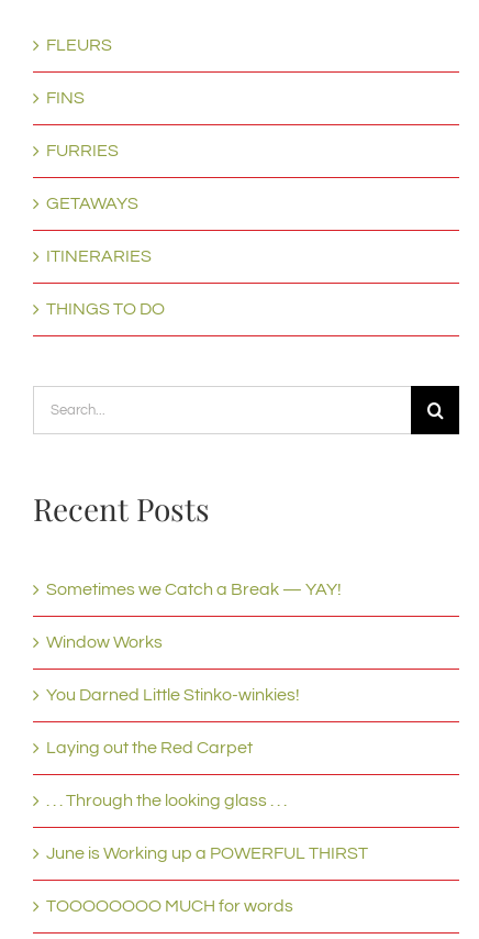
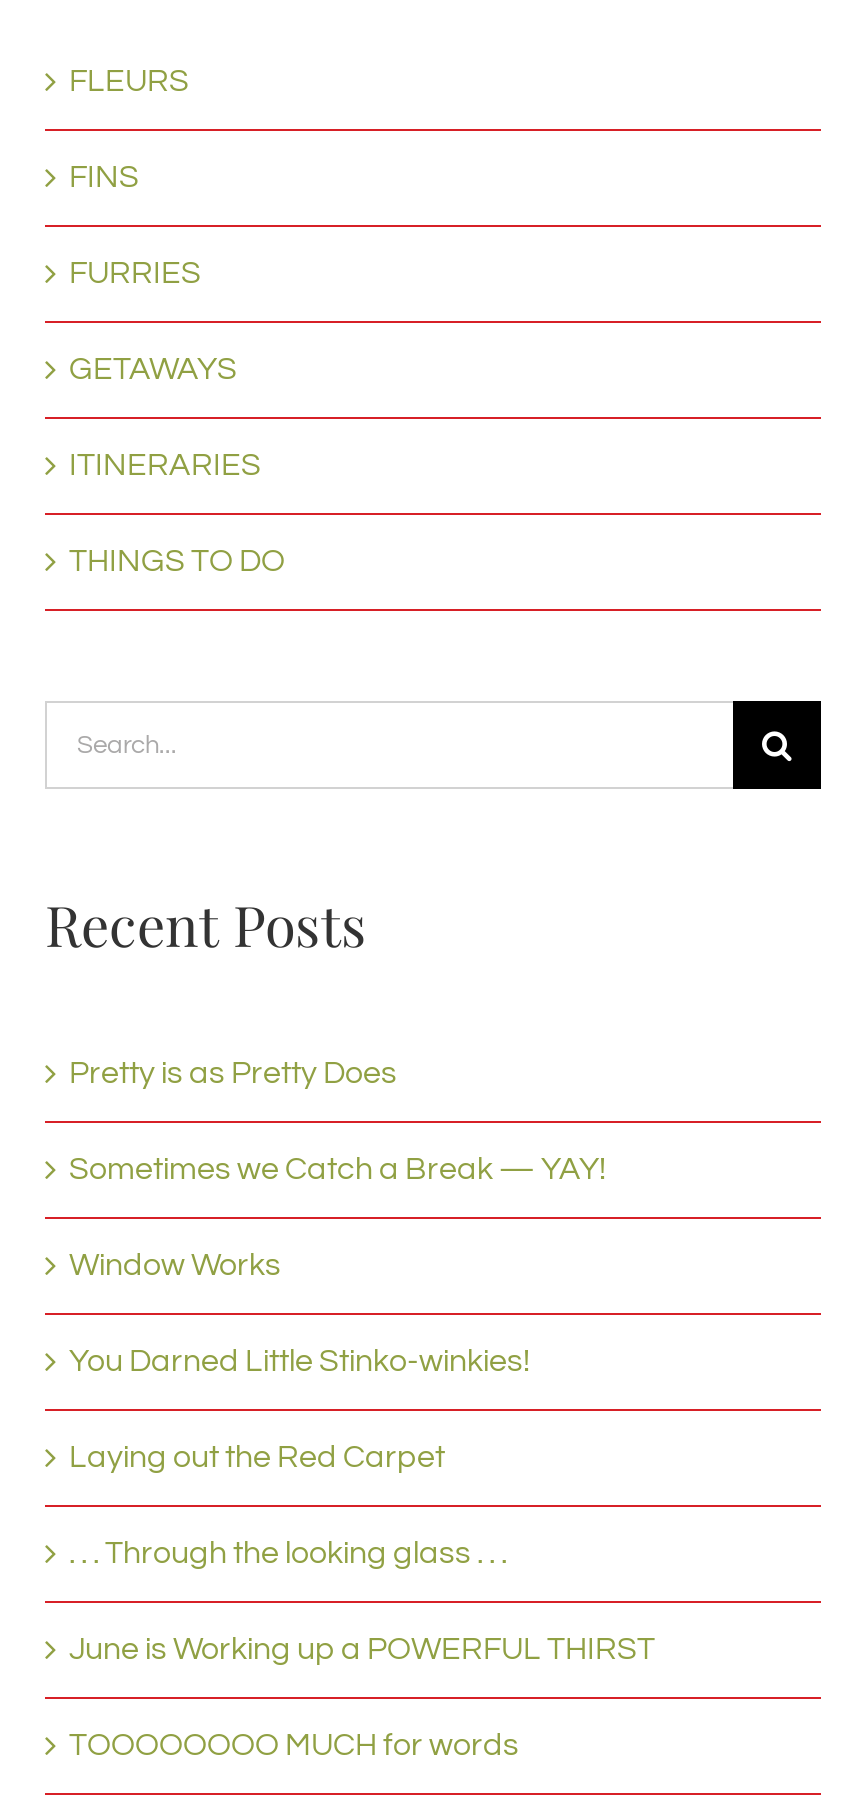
none -> [69,1056,397,1088] Pretty is as Pretty Does

